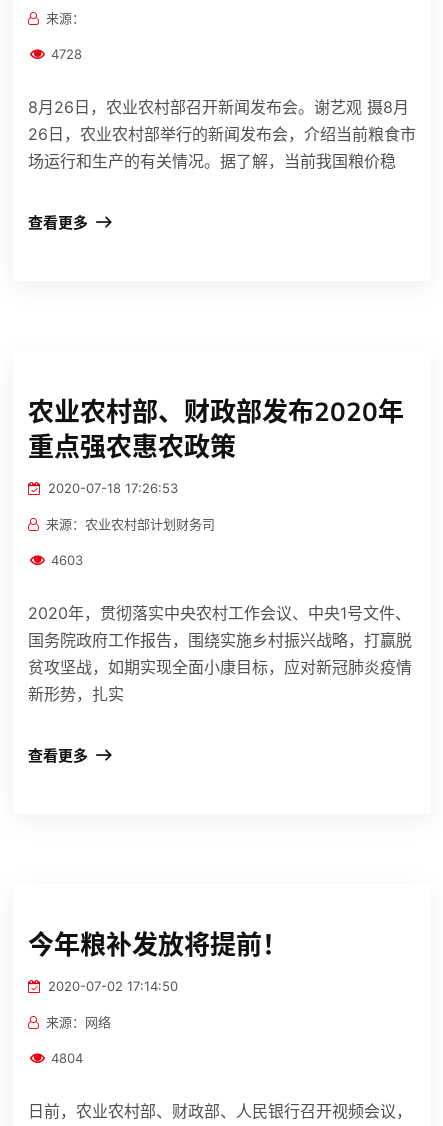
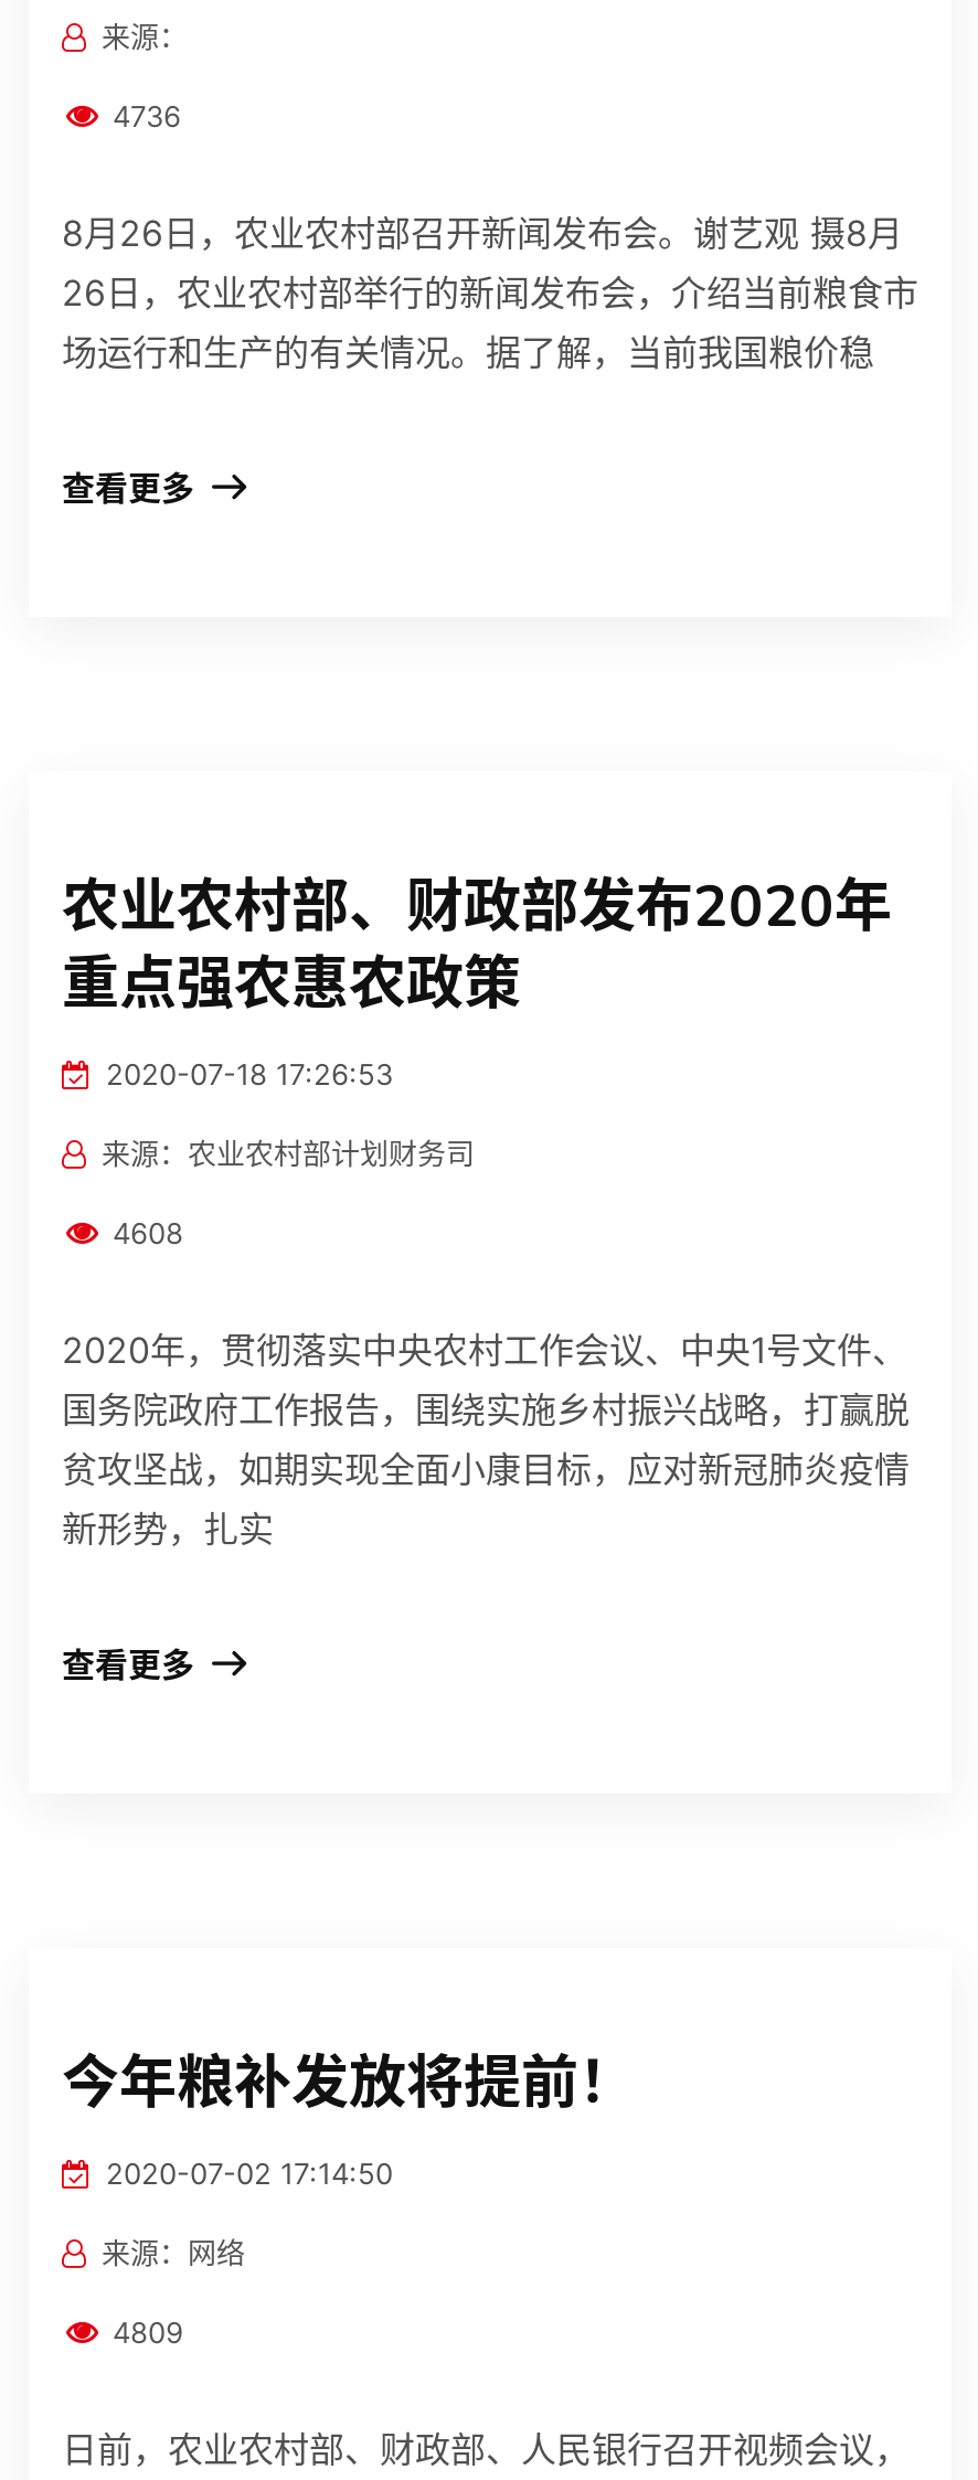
[47,46,82,62] 4728 -> [104,98,181,133] 4736
[47,552,83,568] 4603 -> [104,1215,183,1250] 4608
[47,1050,83,1066] 4804 -> [104,2314,183,2349] 4809

